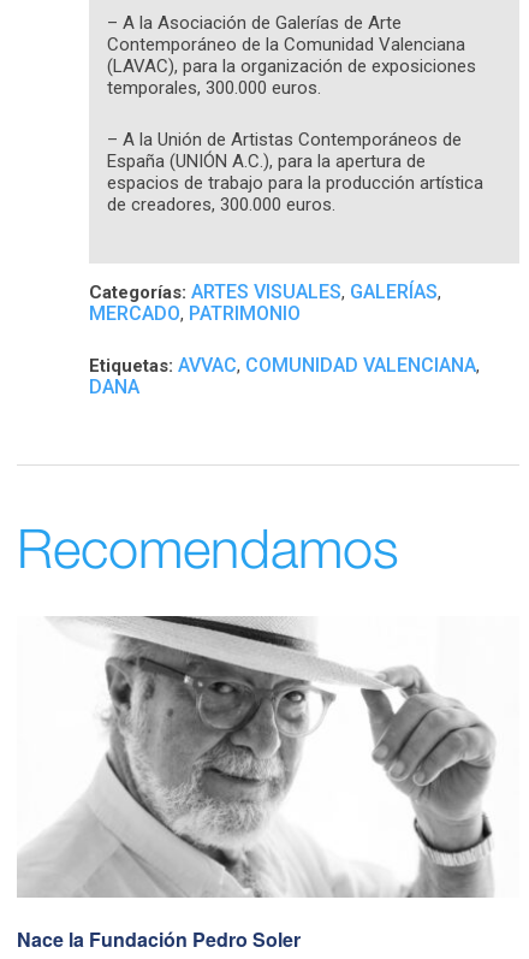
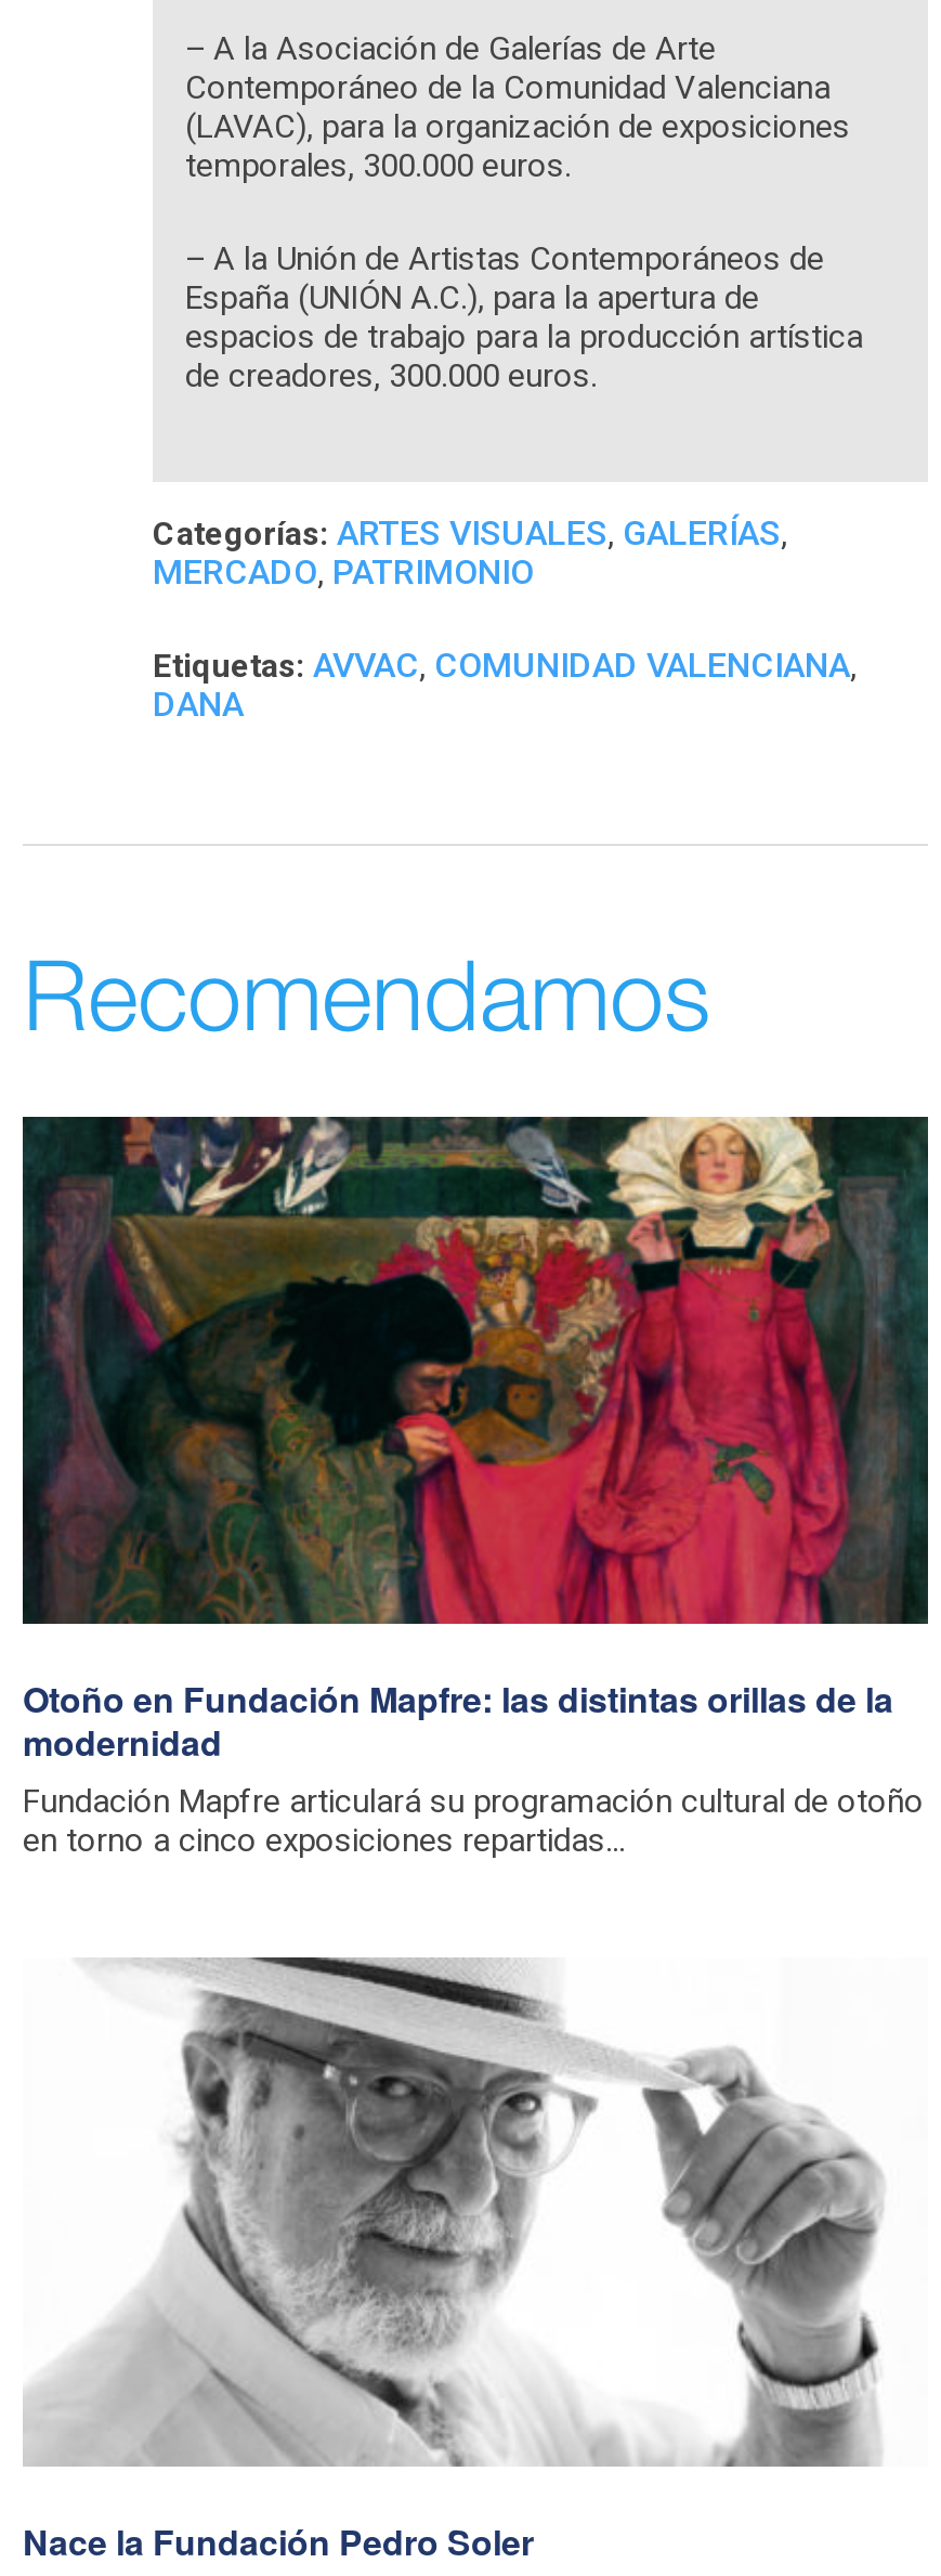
none -> [21,1114,930,1861] [image] | Otoño en Fundación Mapfre: las distintas orillas de la | modernidad | Fundación Mapfre articulará su programación cultural de otoño | en torno a cinco exposiciones repartidas...

